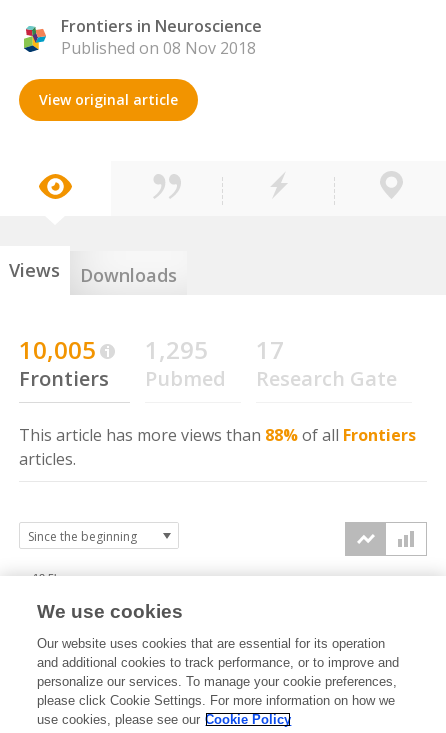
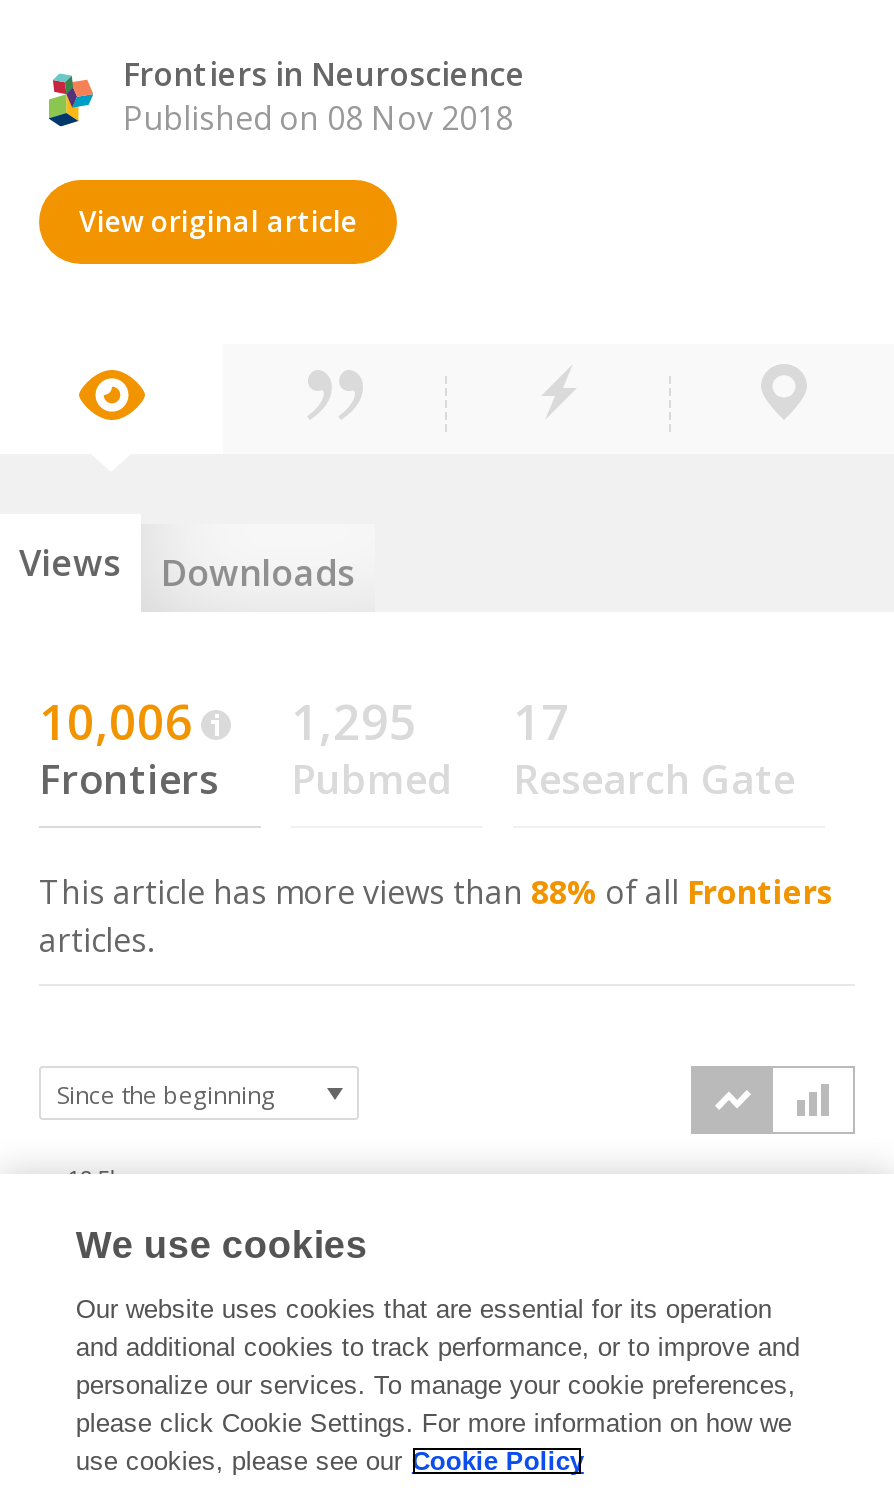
[19,333,96,366] 10,005 -> [39,688,193,754] 10,006

